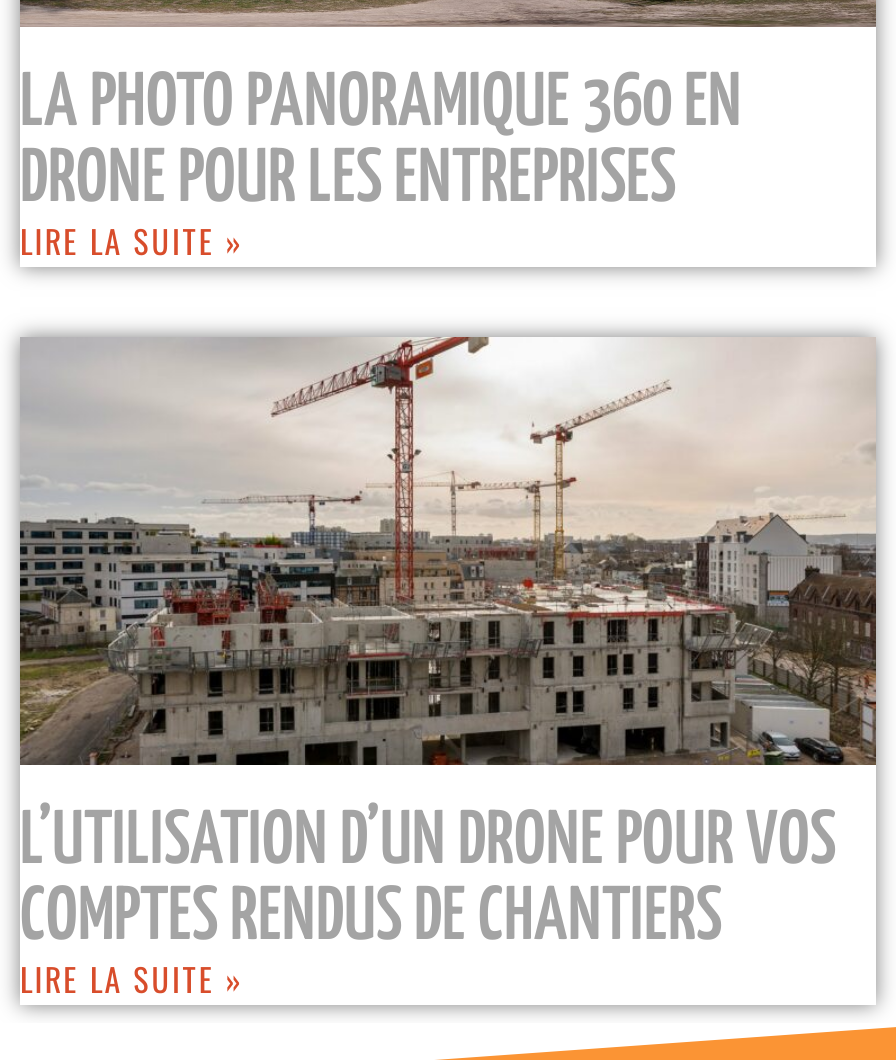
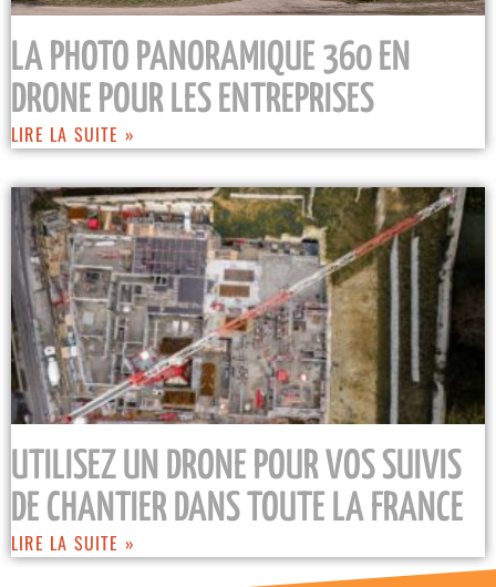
[18,336,878,955] [image] | L’UTILISATION D’UN DRONE POUR VOS | COMPTES RENDUS DE CHANTIERS -> [11,186,486,529] [image] | UTILISEZ UN DRONE POUR VOS SUIVIS | DE CHANTIER DANS TOUTE LA FRANCE

